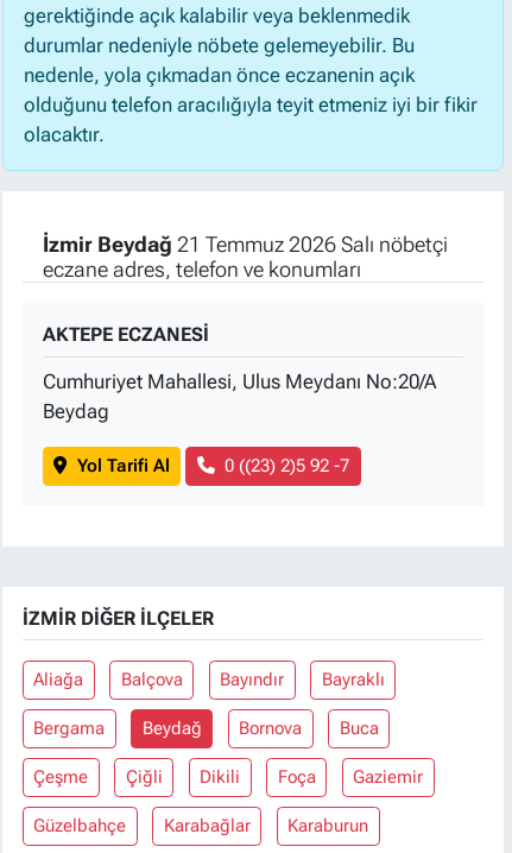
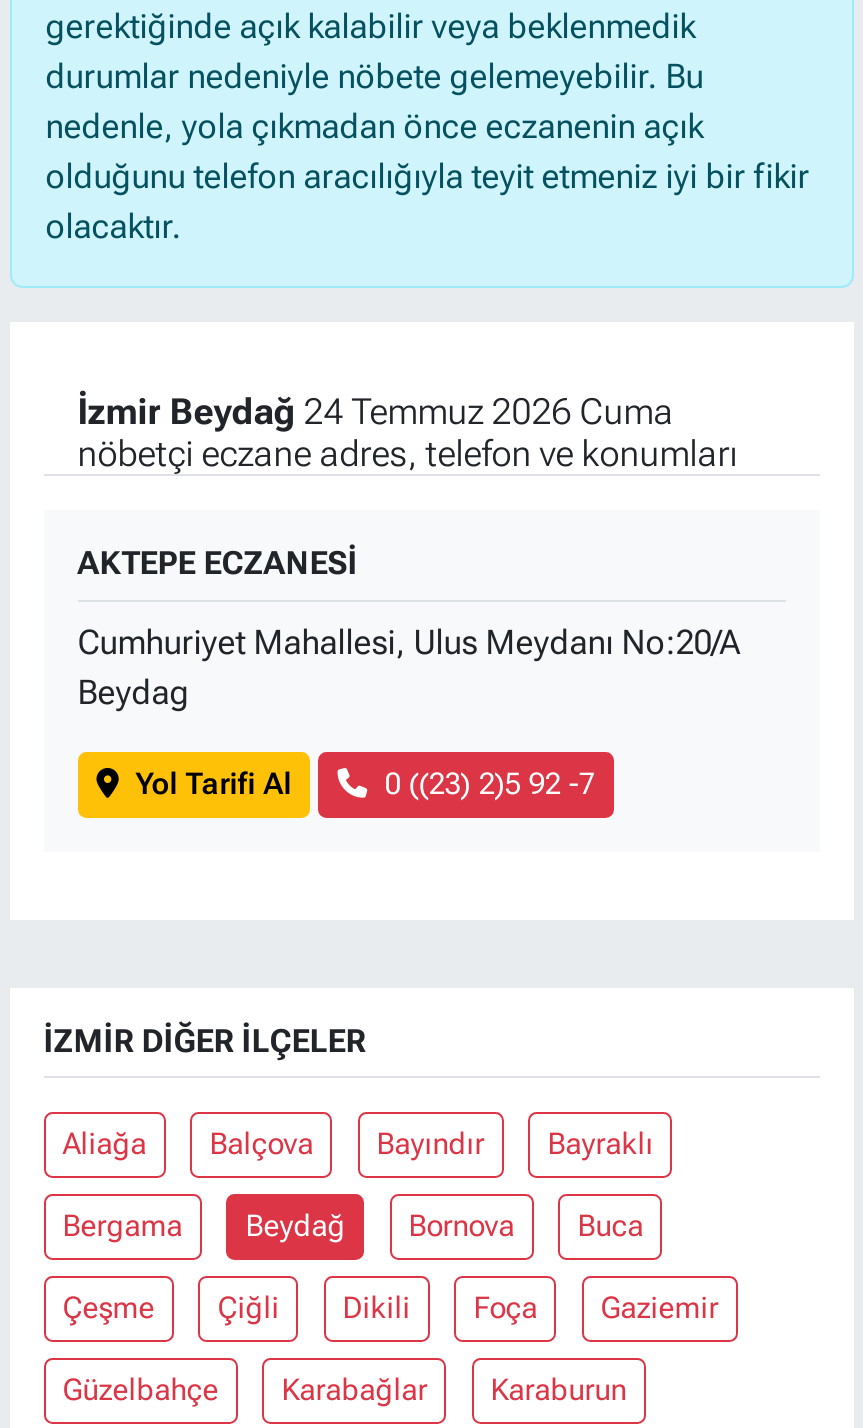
[43,232,448,282] İzmir Beydağ 21 Temmuz 2026 Salı nöbetçi | eczane adres, telefon ve konumları -> [78,390,738,474] İzmir Beydağ 24 Temmuz 2026 Cuma | nöbetçi eczane adres, telefon ve konumları

